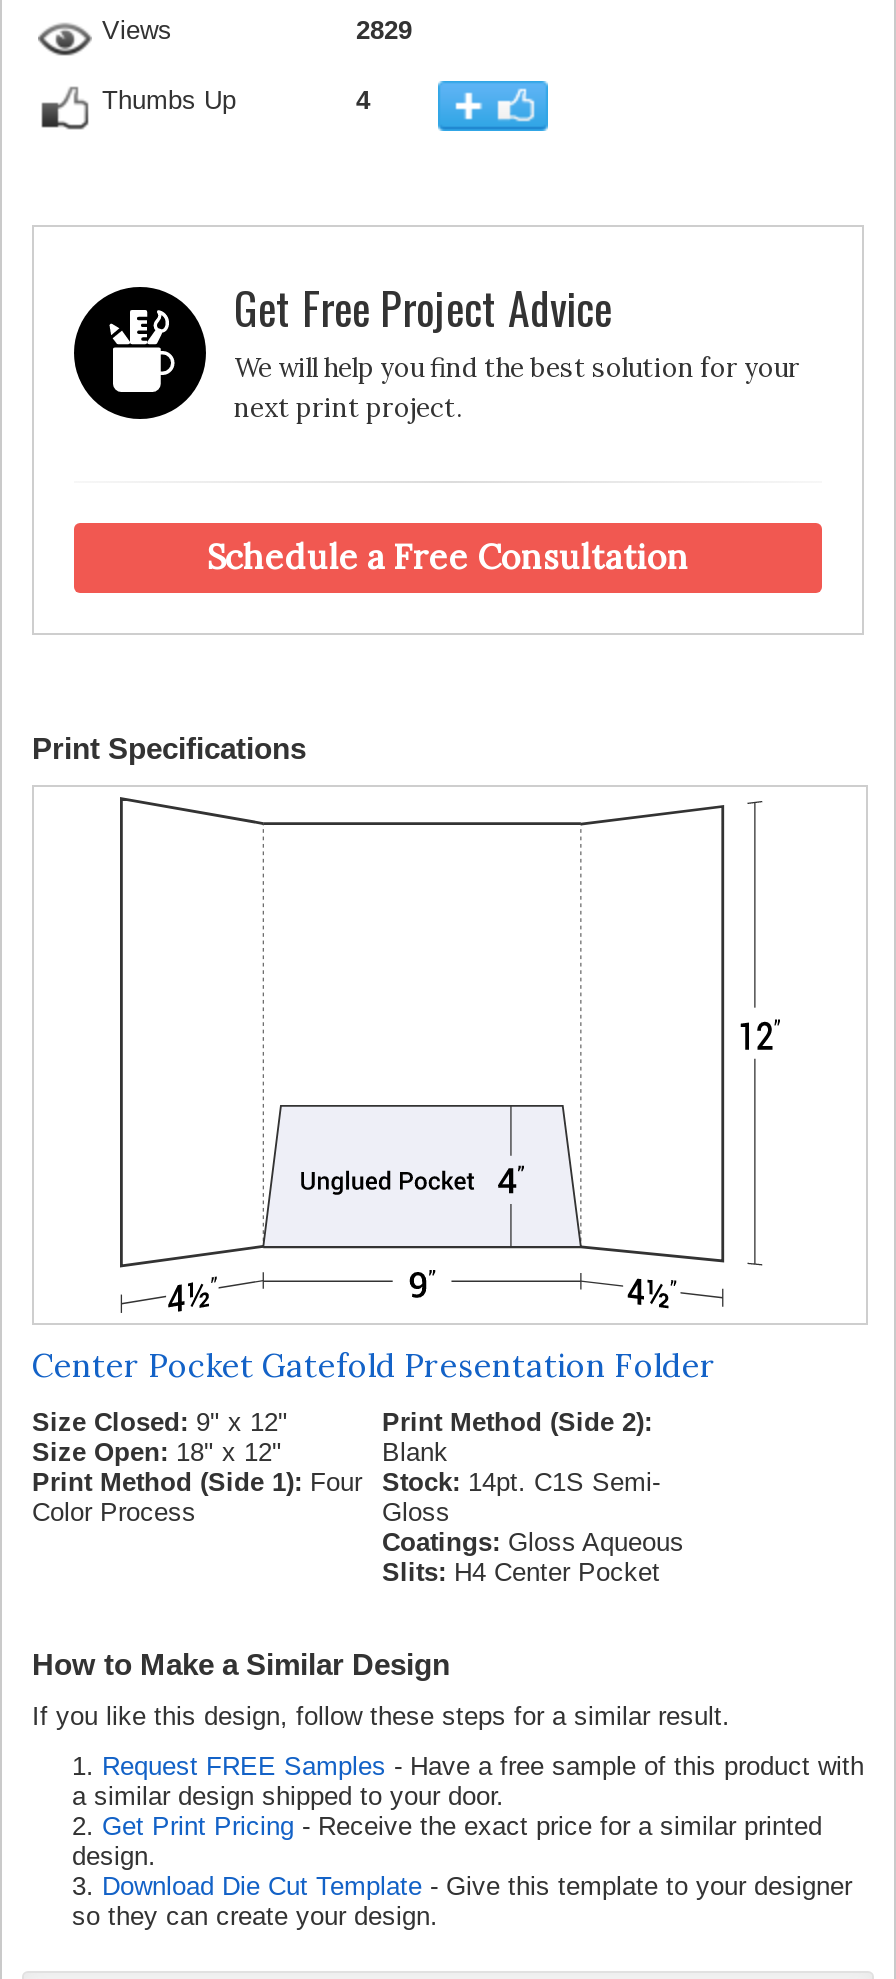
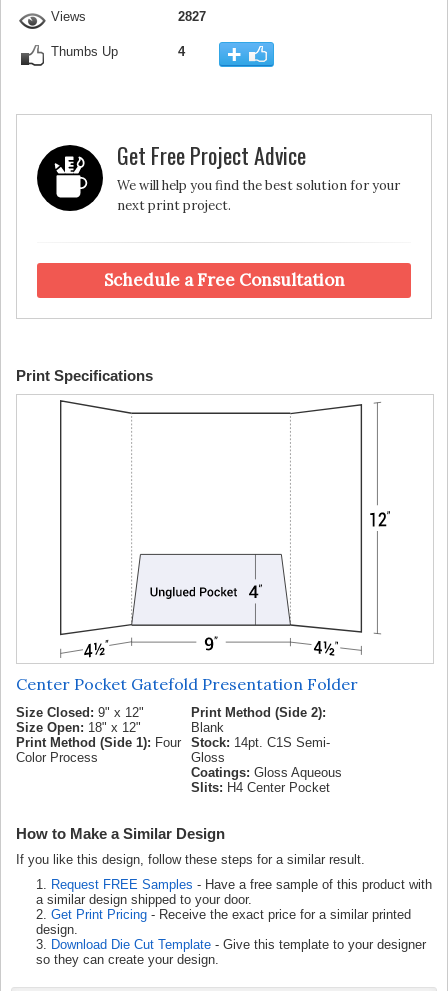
[356,15,412,45] 2829 -> [178,9,206,24] 2827

